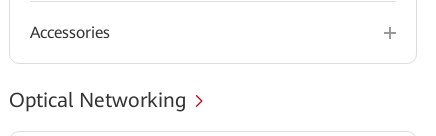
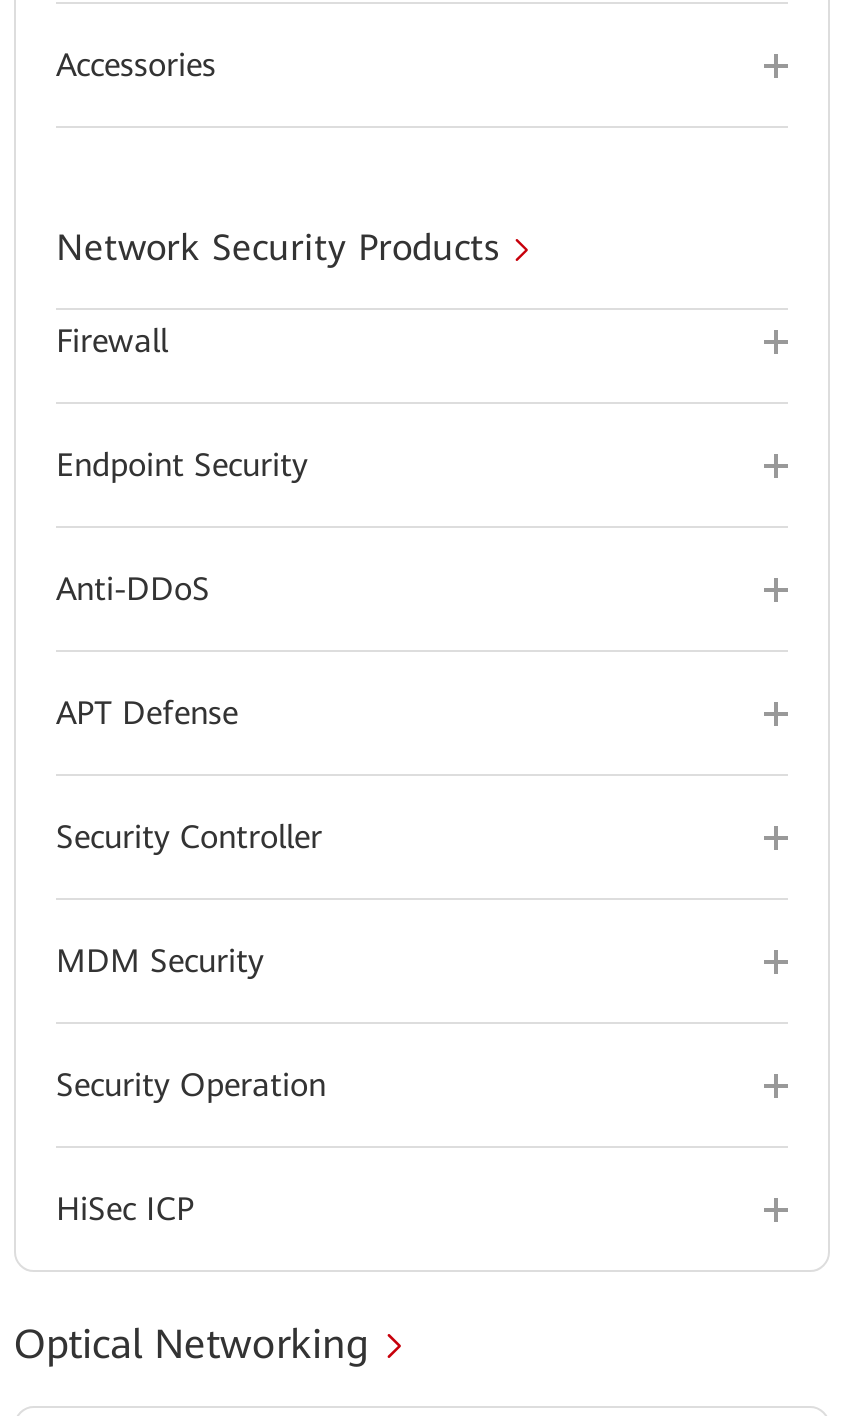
none -> [56,226,500,1228] Network Security Products | Firewall | Endpoint Security | Anti-DDoS | APT Defense | Security Controller | MDM Security | Security Operation | HiSec ICP

